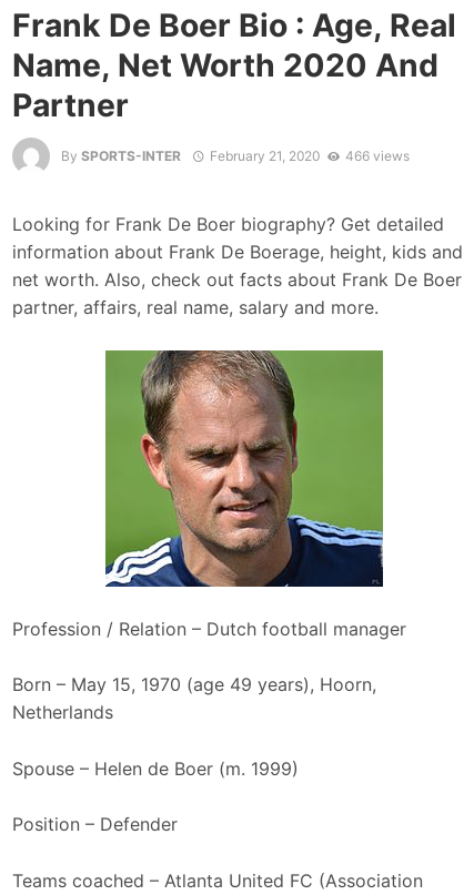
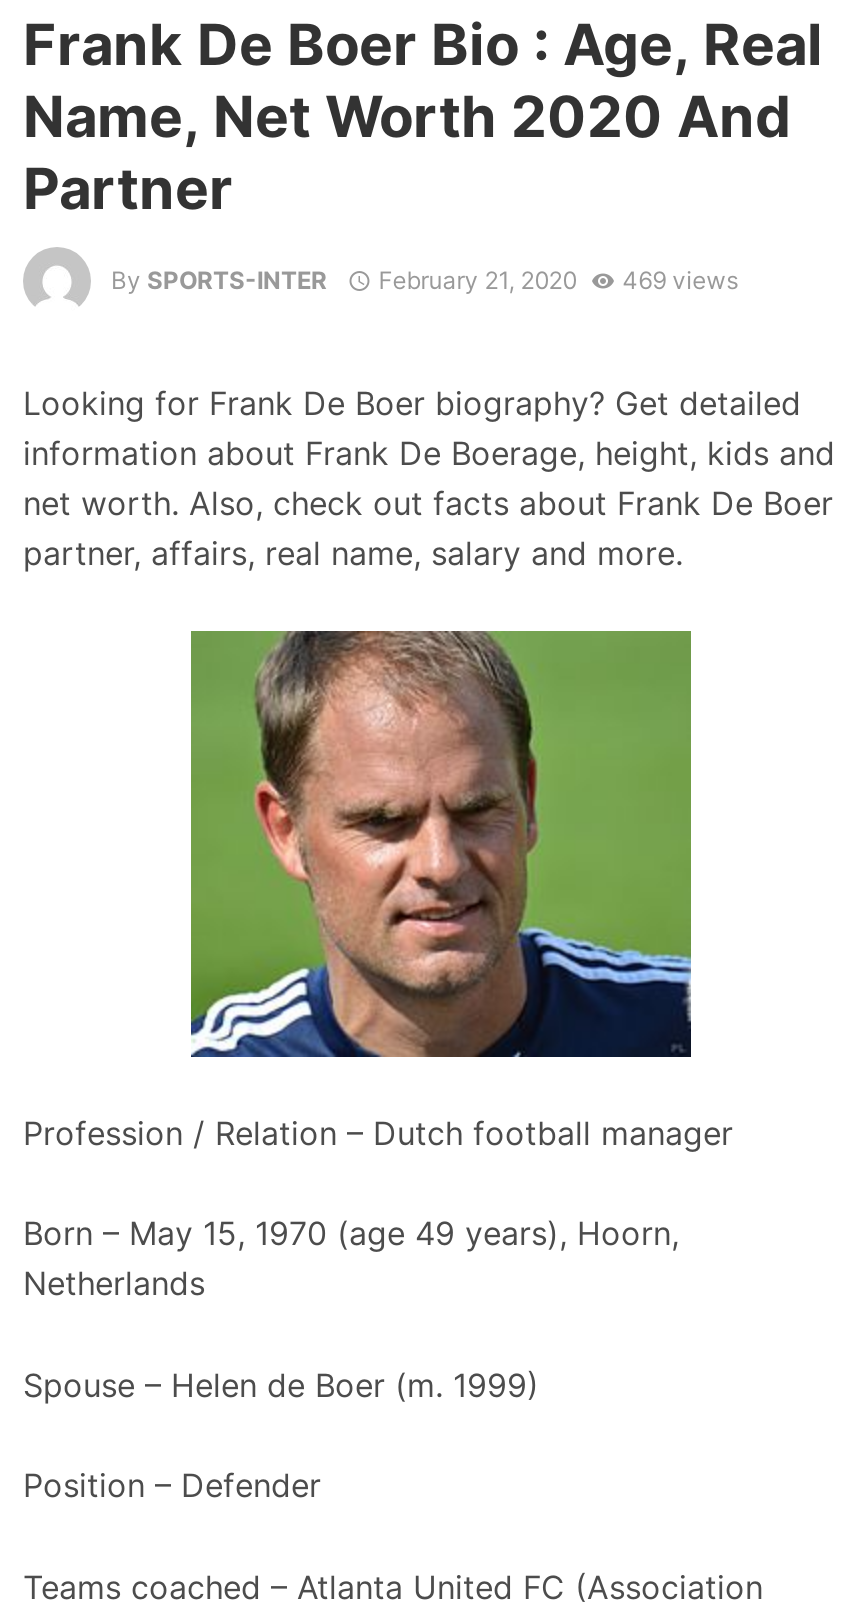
[61,147,409,164] By SPORTS-INTER February 21, 2020 466 views -> [111,264,738,294] By SPORTS-INTER February 21, 2020 469 views

